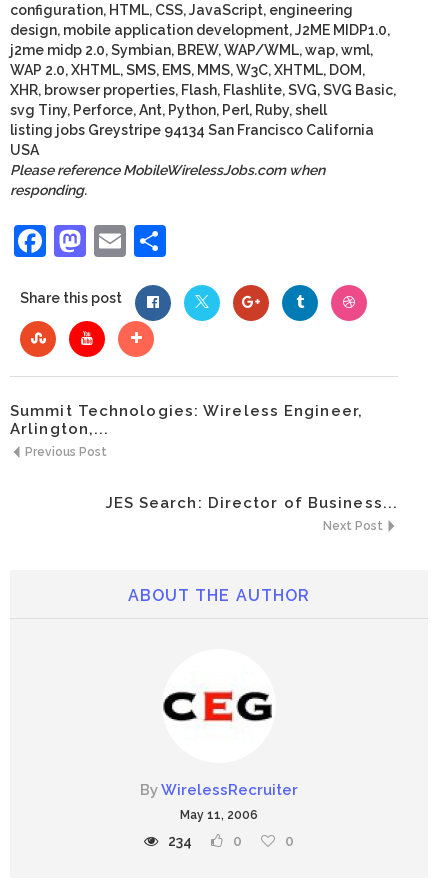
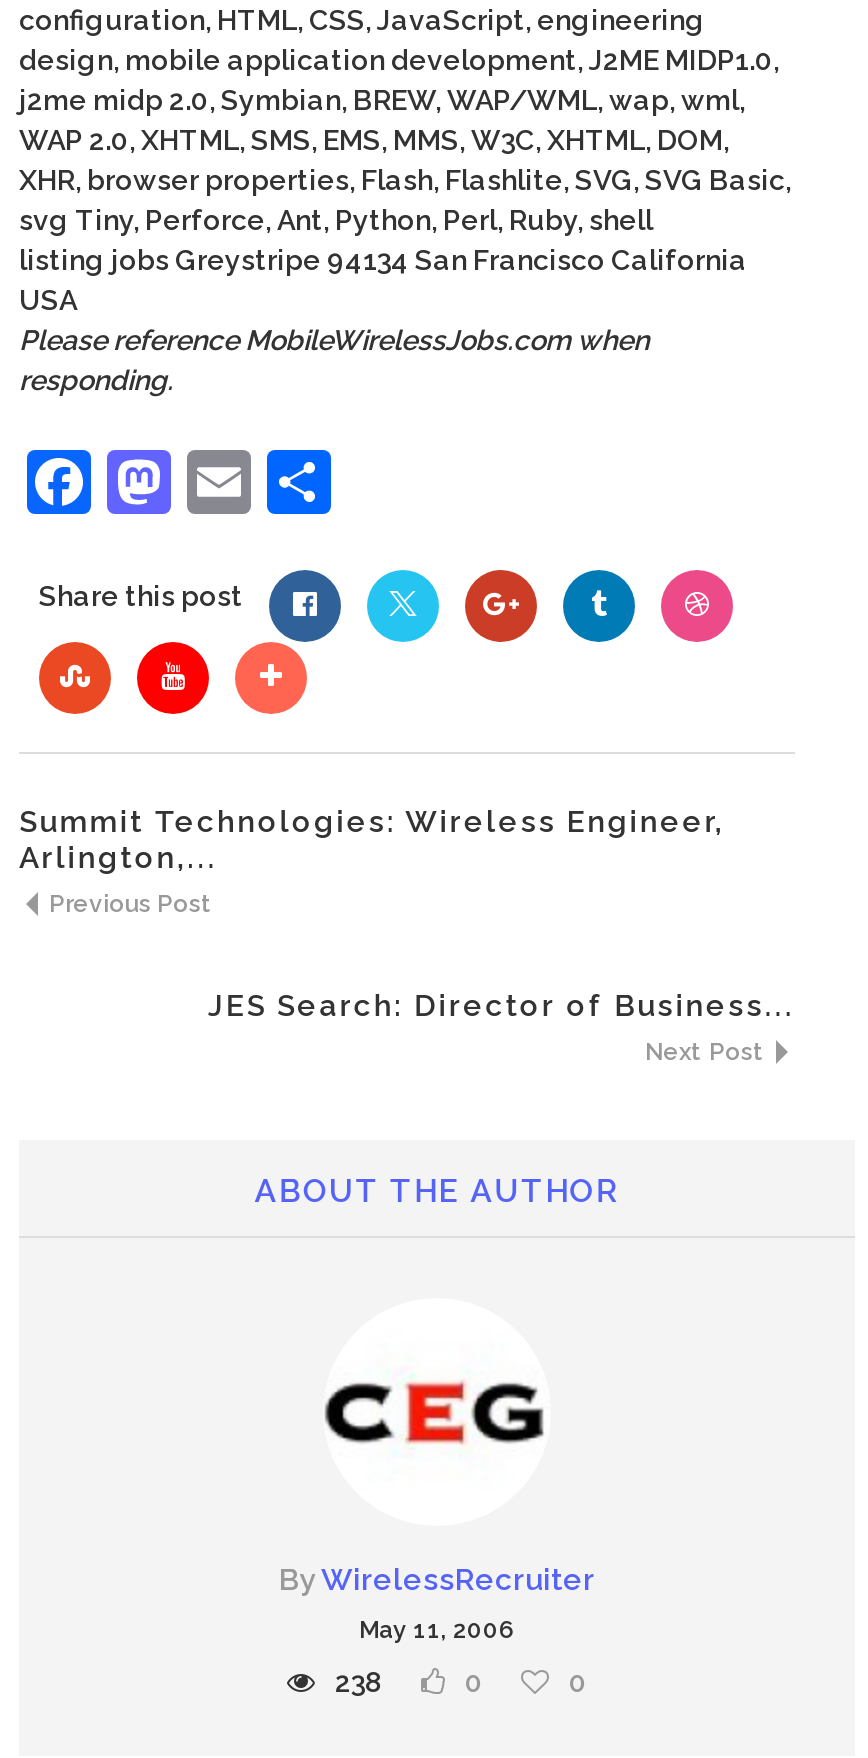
[165,833,192,849] 234 -> [329,1667,383,1699] 238

